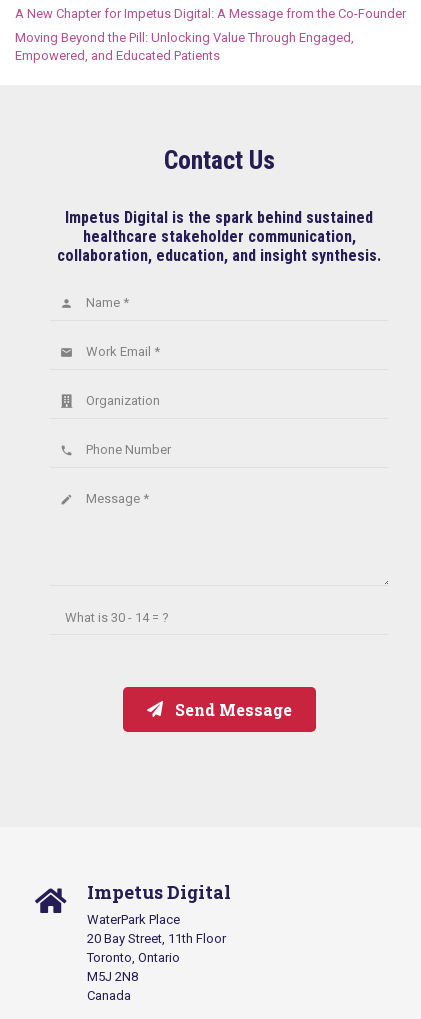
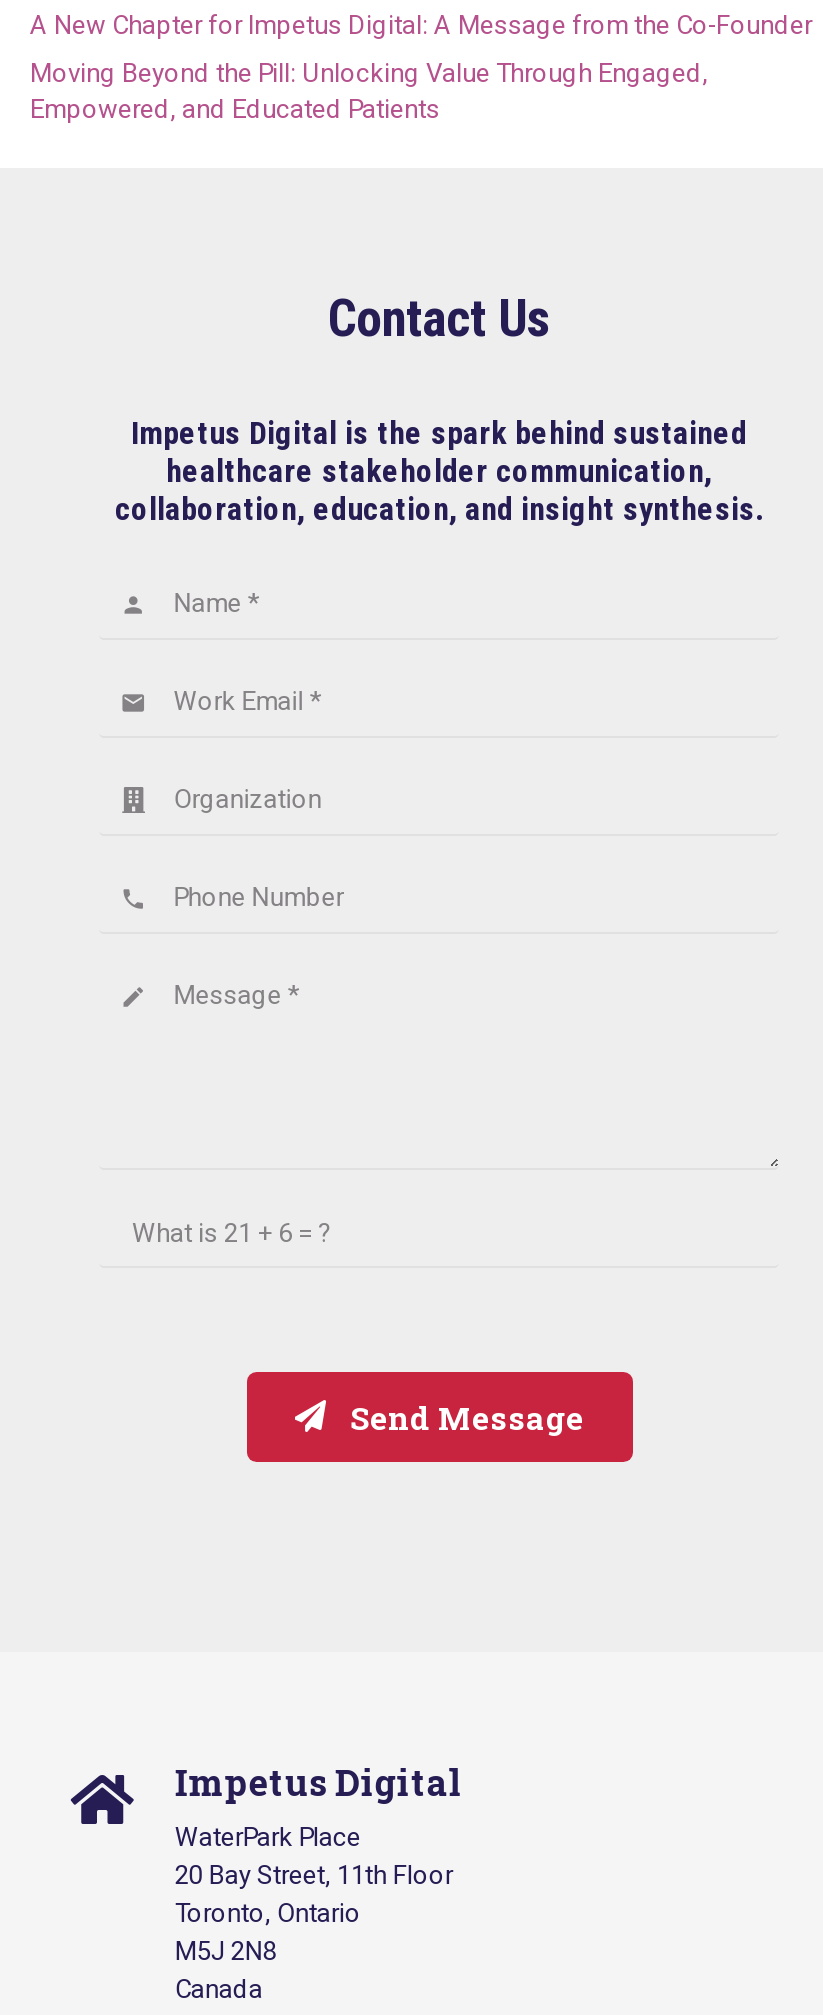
[65,609,169,624] What is 30 - 14 = ? -> [132,1217,332,1247] What is 21 + 6 = ?

